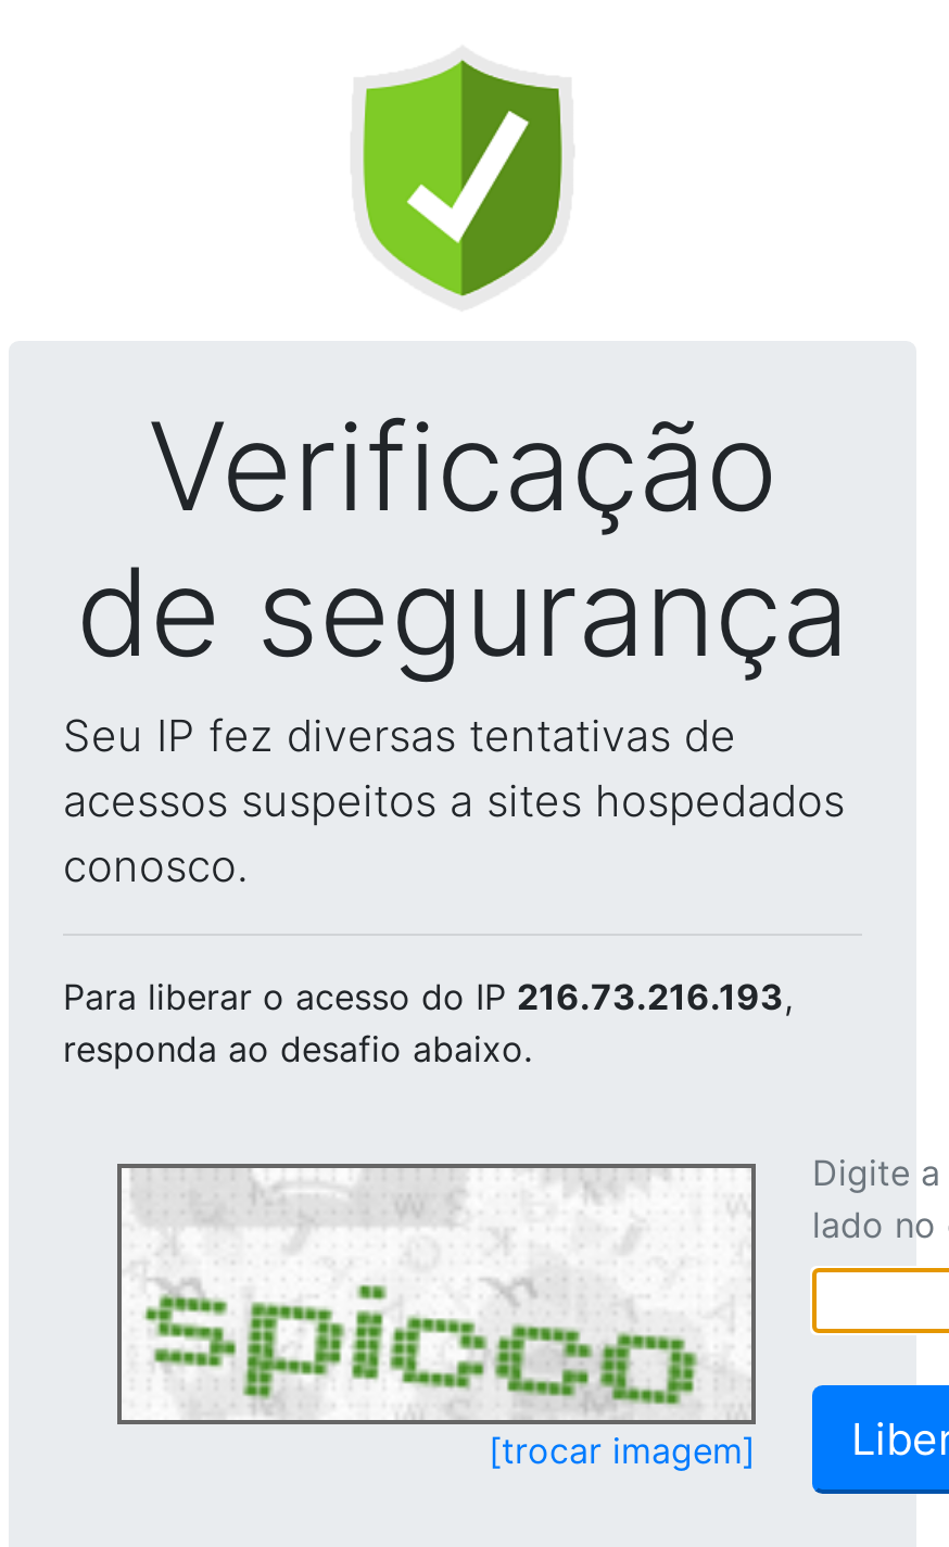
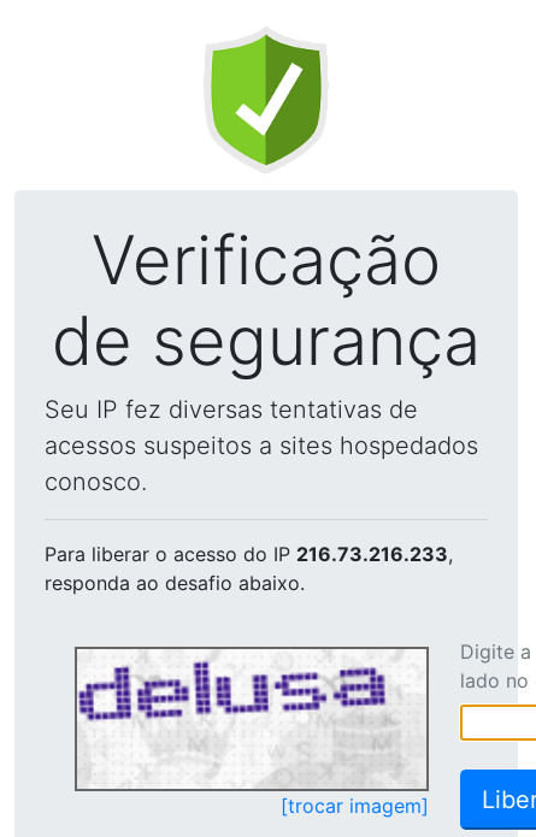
[63,975,793,1018] Para liberar o acesso do IP 216.73.216.193, -> [45,542,453,566] Para liberar o acesso do IP 216.73.216.233,
[122,1175,704,1409] [image] -> [77,652,401,782] [image]

